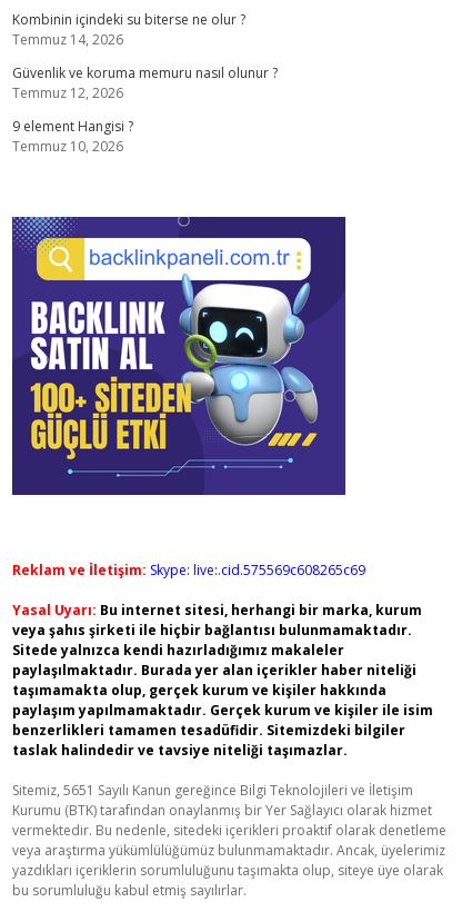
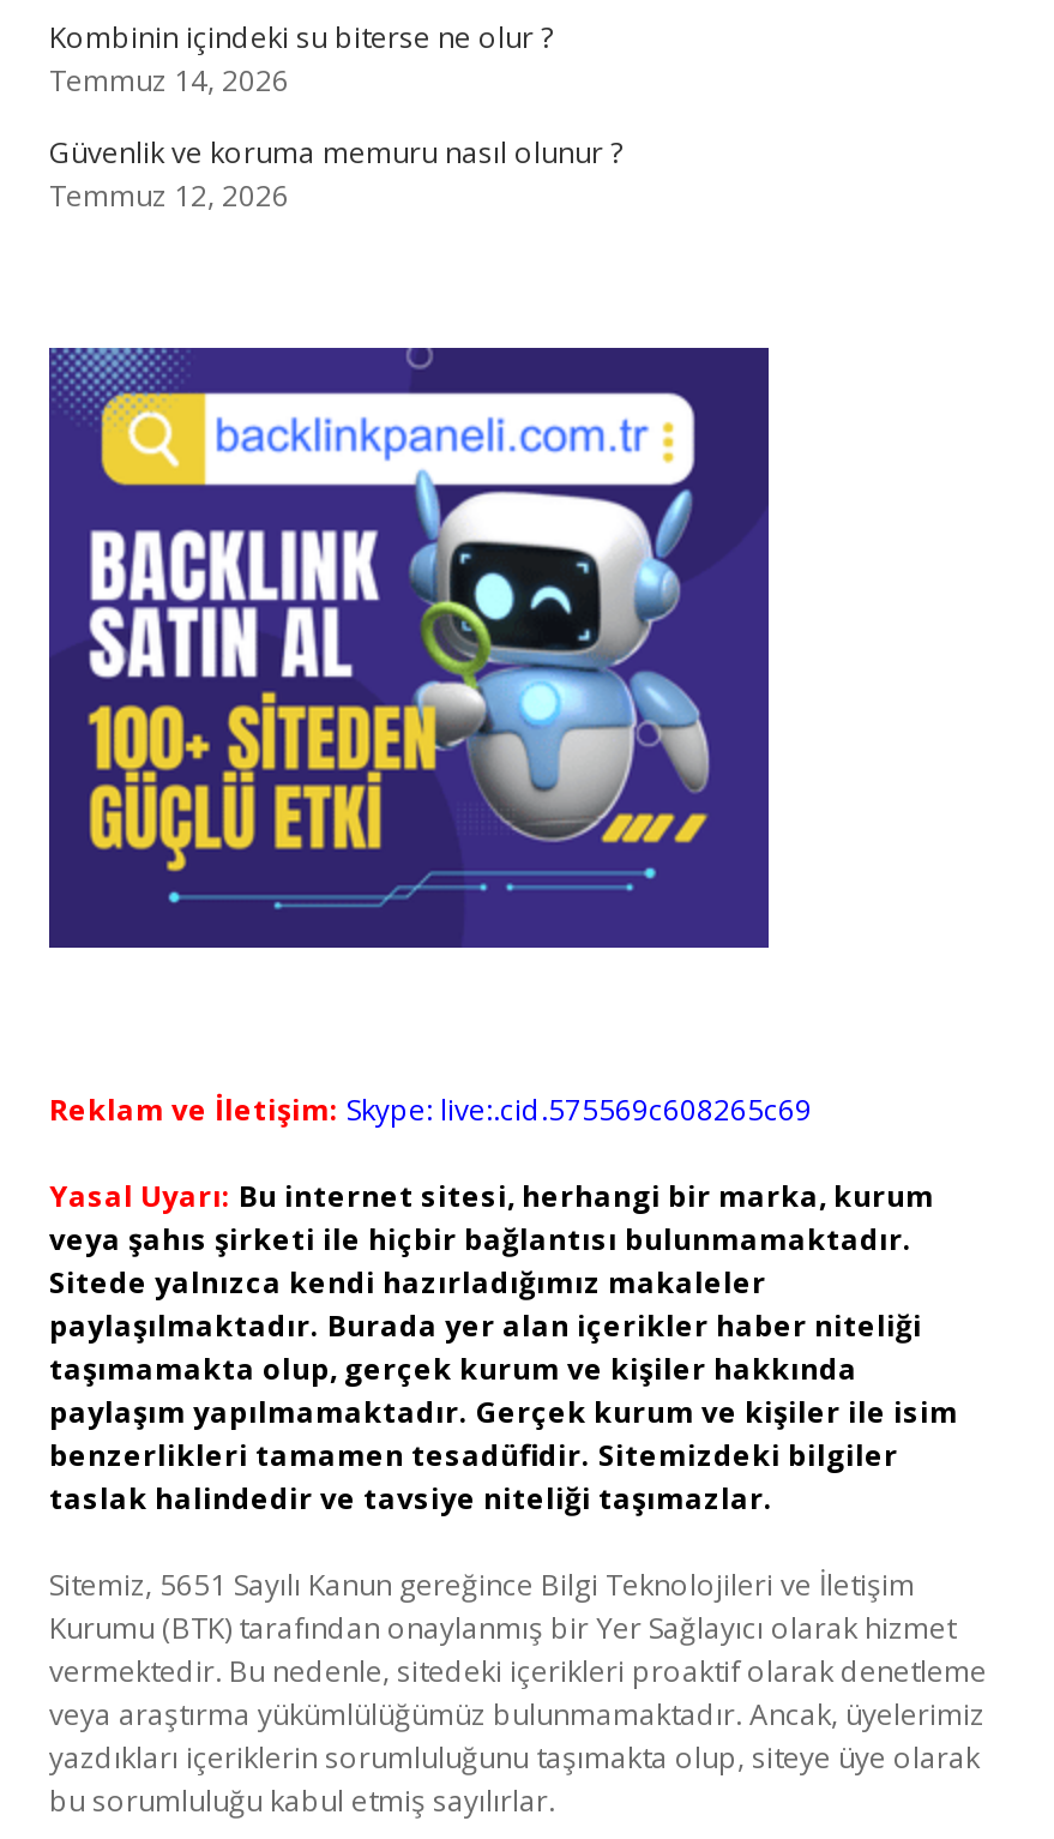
[12,117,133,156] 9 element Hangisi ? | Temmuz 10, 2026 -> none

